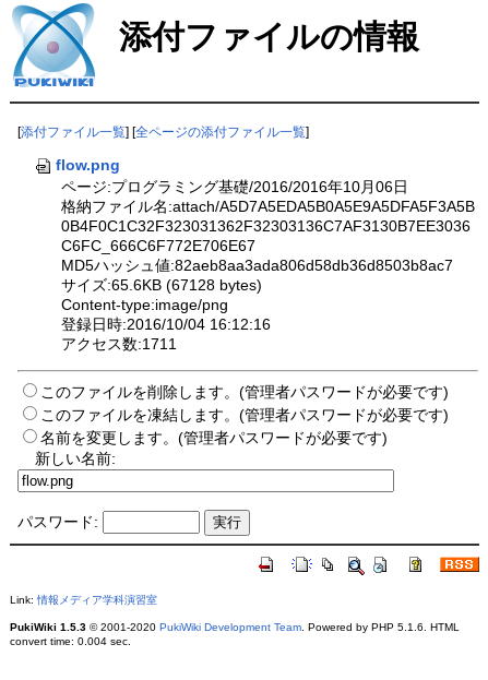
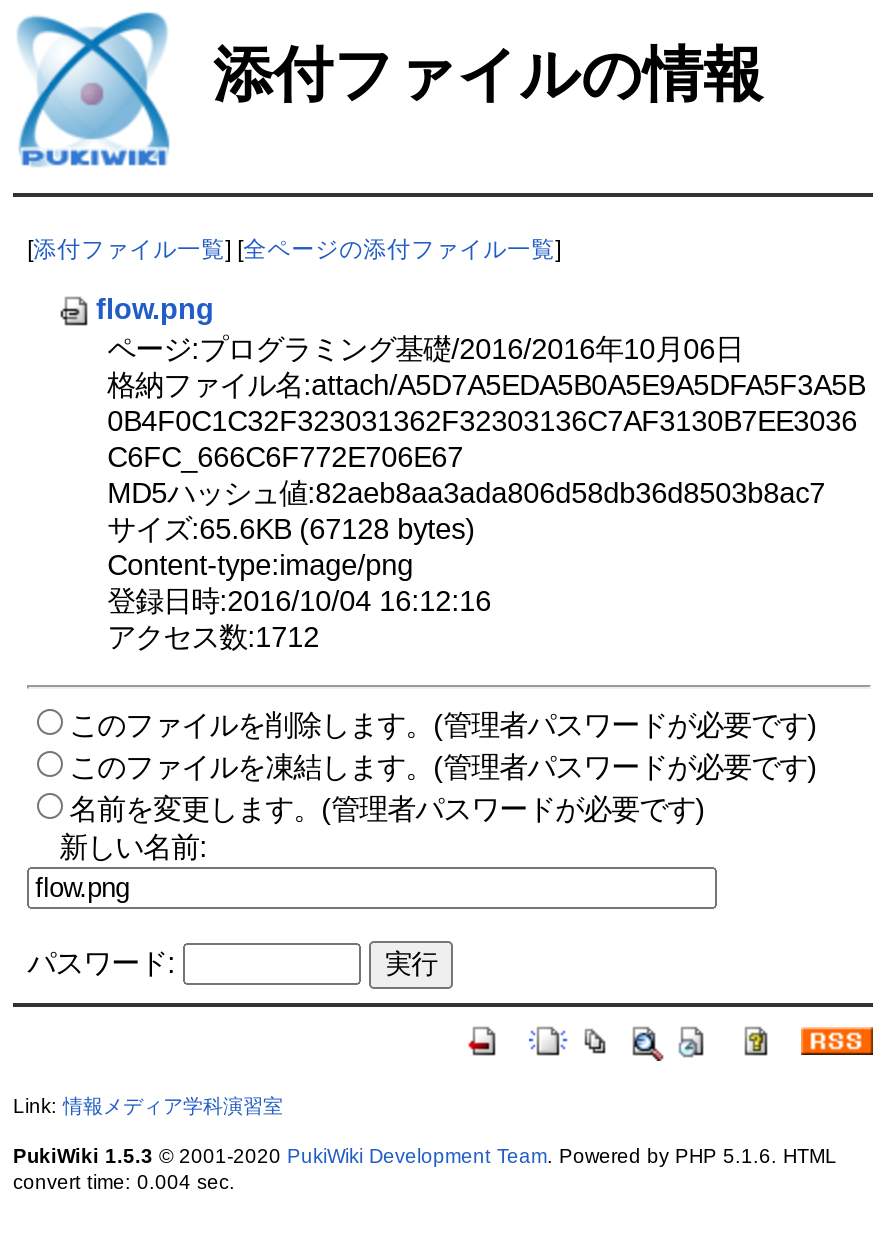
[61,336,177,353] アクセス数:1711 -> [107,622,319,654] アクセス数:1712

